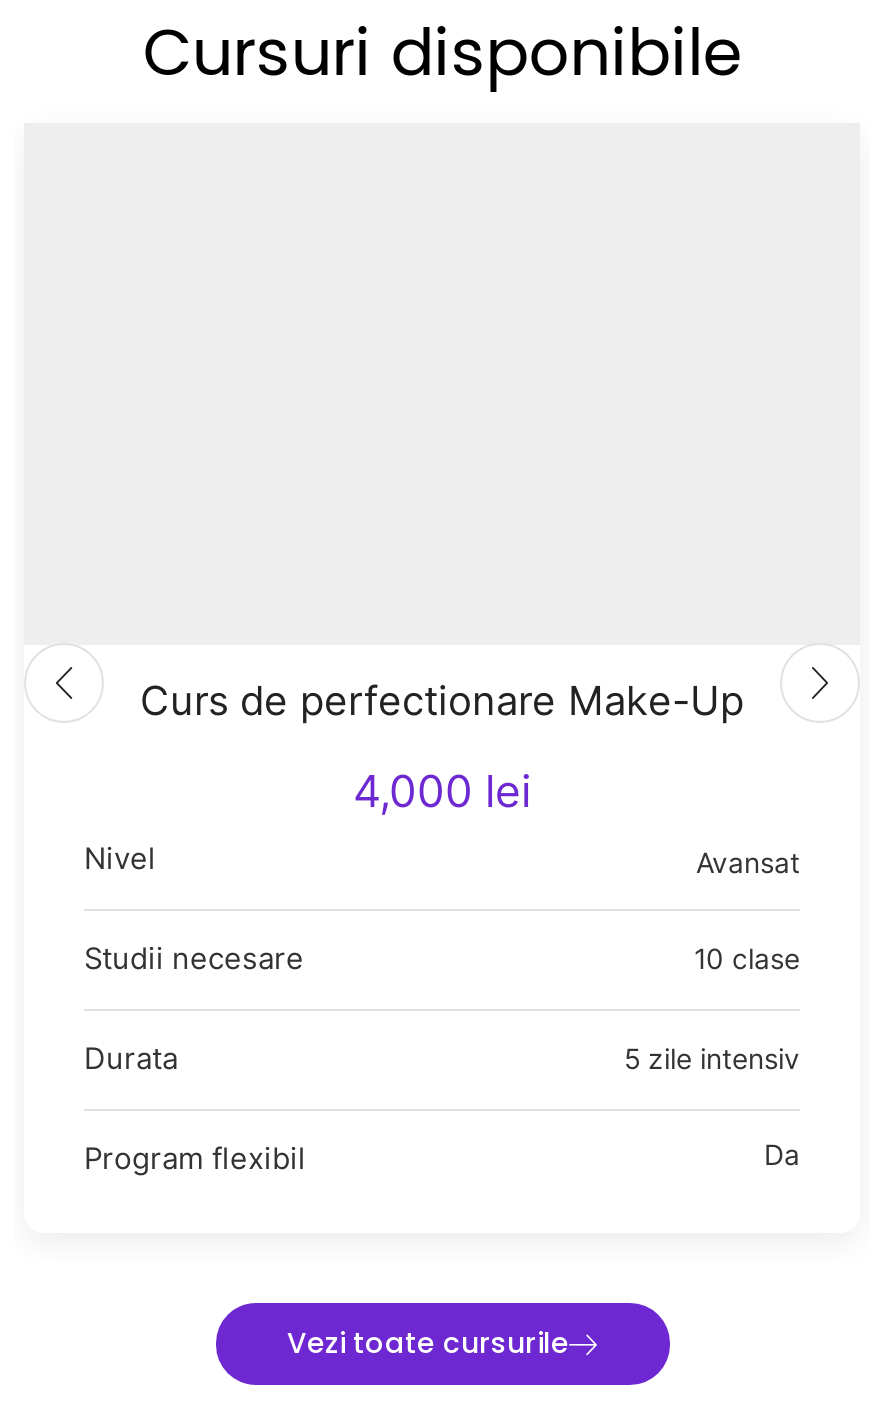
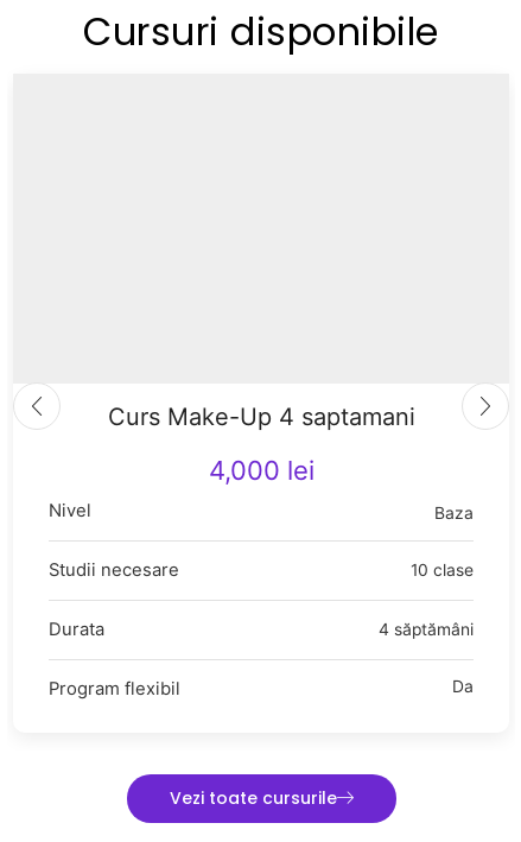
[140,678,744,726] Curs de perfectionare Make-Up -> [107,403,415,431] Curs Make-Up 4 saptamani
[696,848,800,880] Avansat -> [434,504,474,523] Baza
[624,1044,800,1076] 5 zile intensiv -> [379,620,474,639] 4 săptămâni

